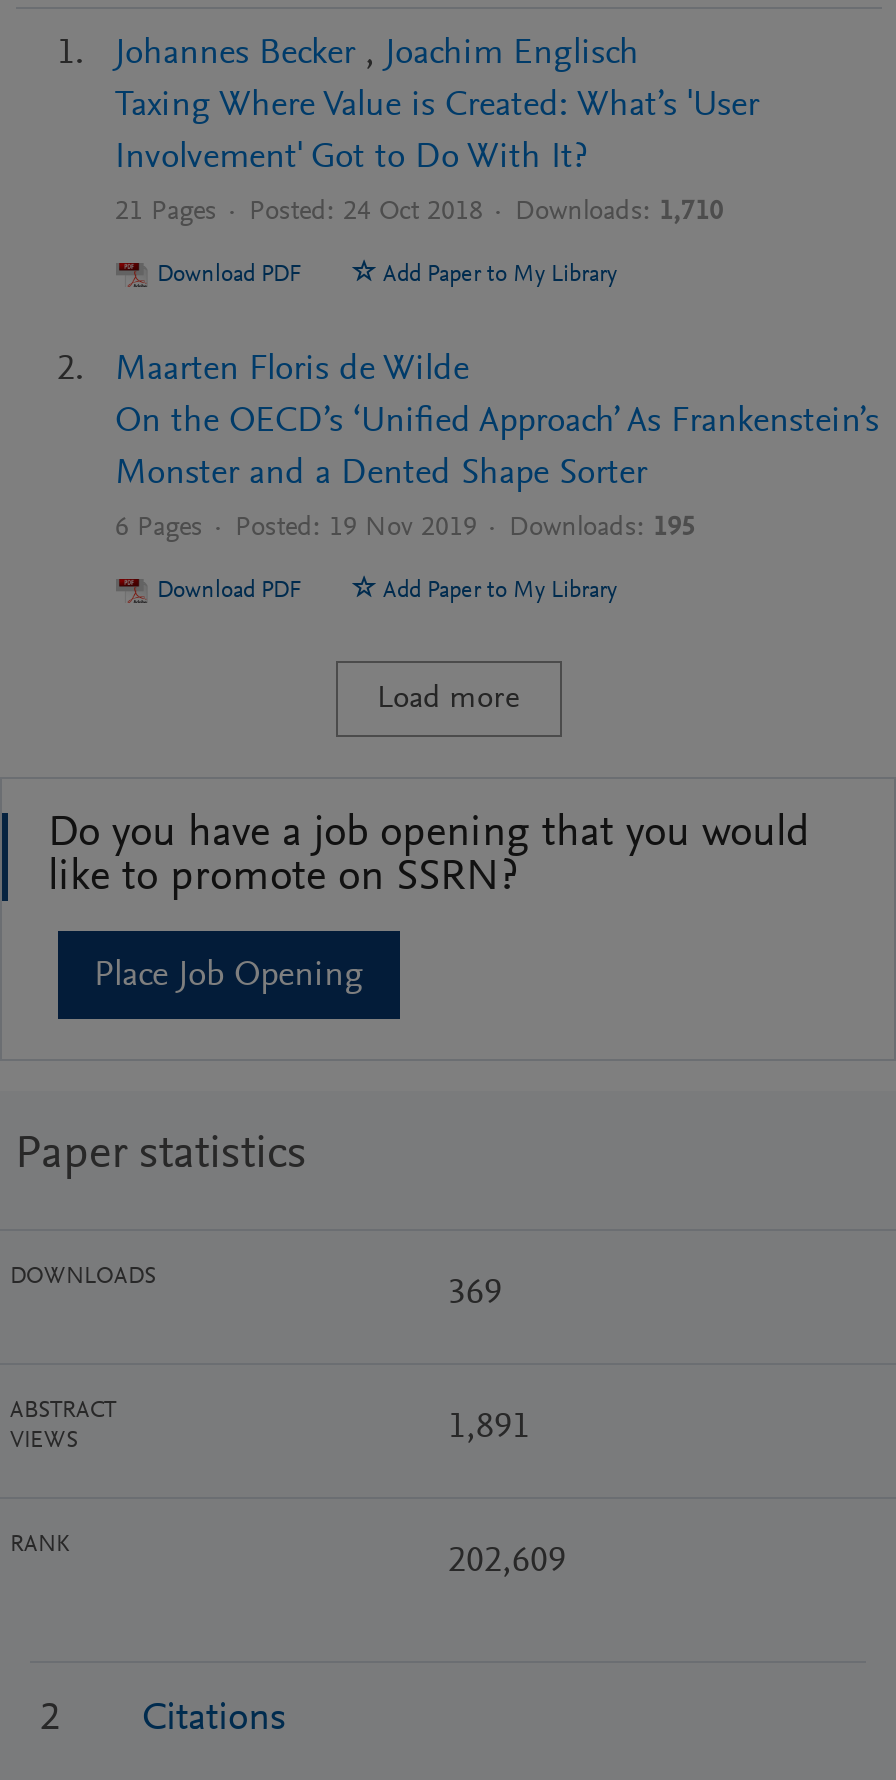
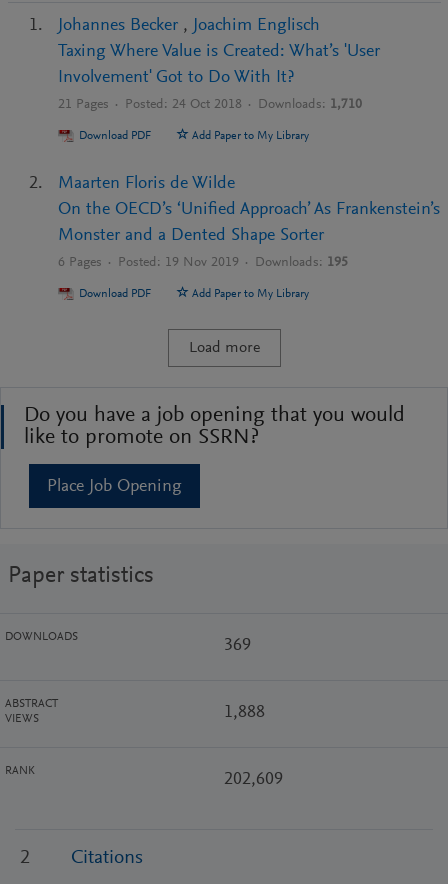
[448,1411,530,1447] 1,891 -> [224,704,265,722] 1,888

